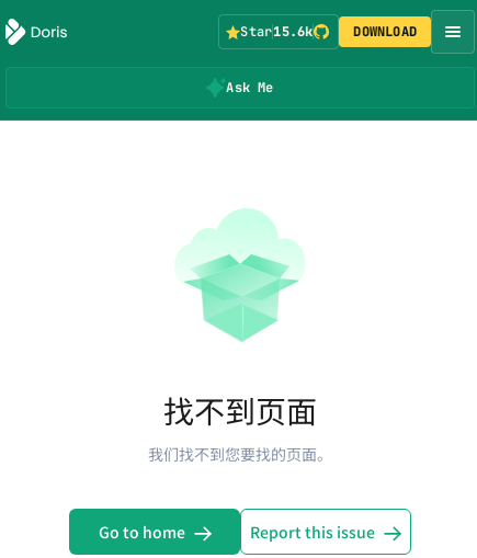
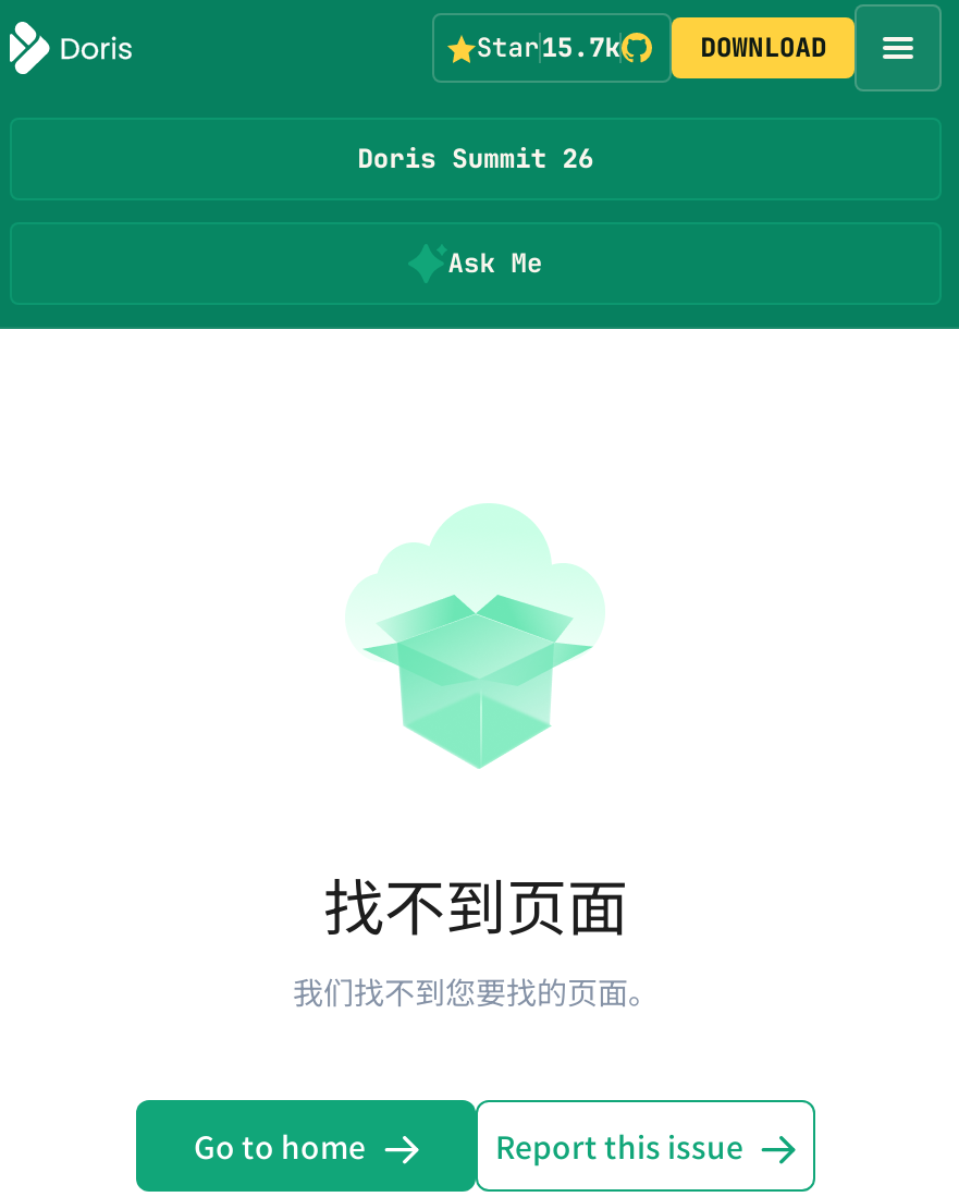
[240,23,313,41] Star15.6k -> [476,30,620,65] Star15.7k
none -> [357,142,594,176] Doris Summit 26

